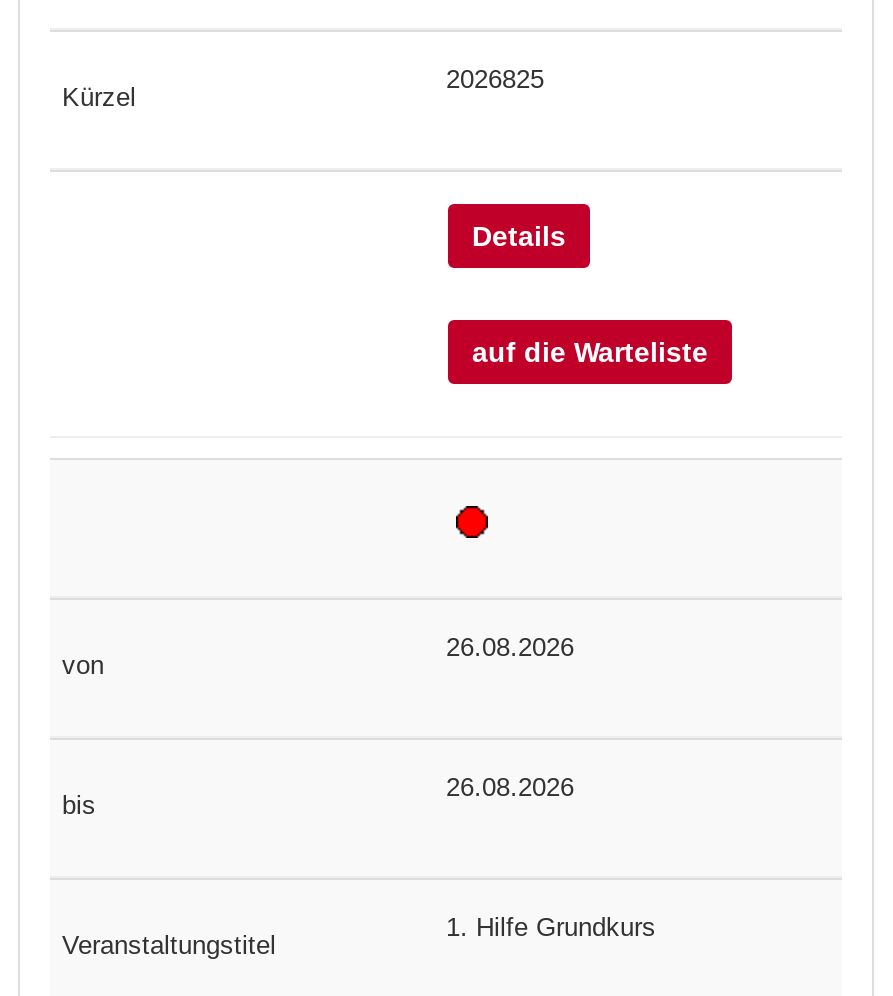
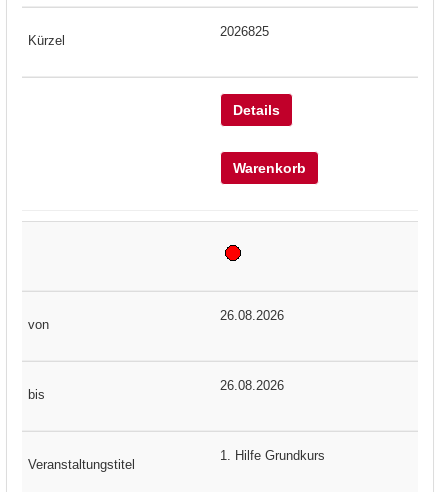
[472,337,708,369] auf die Warteliste -> [233,160,306,176] Warenkorb

